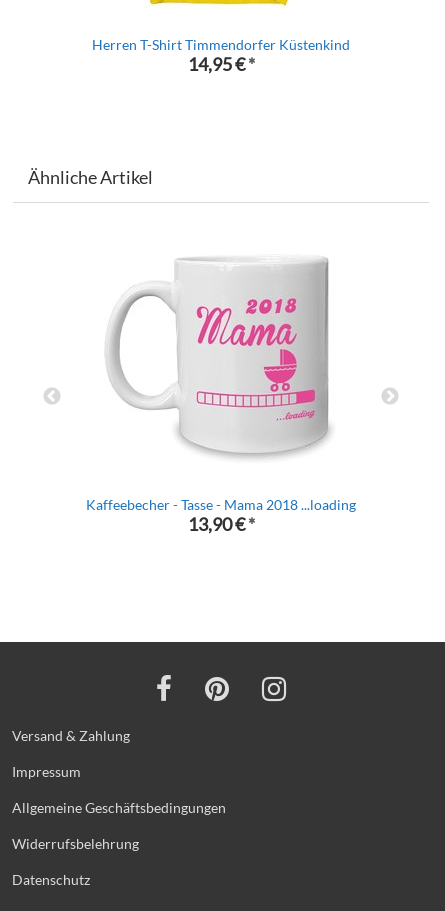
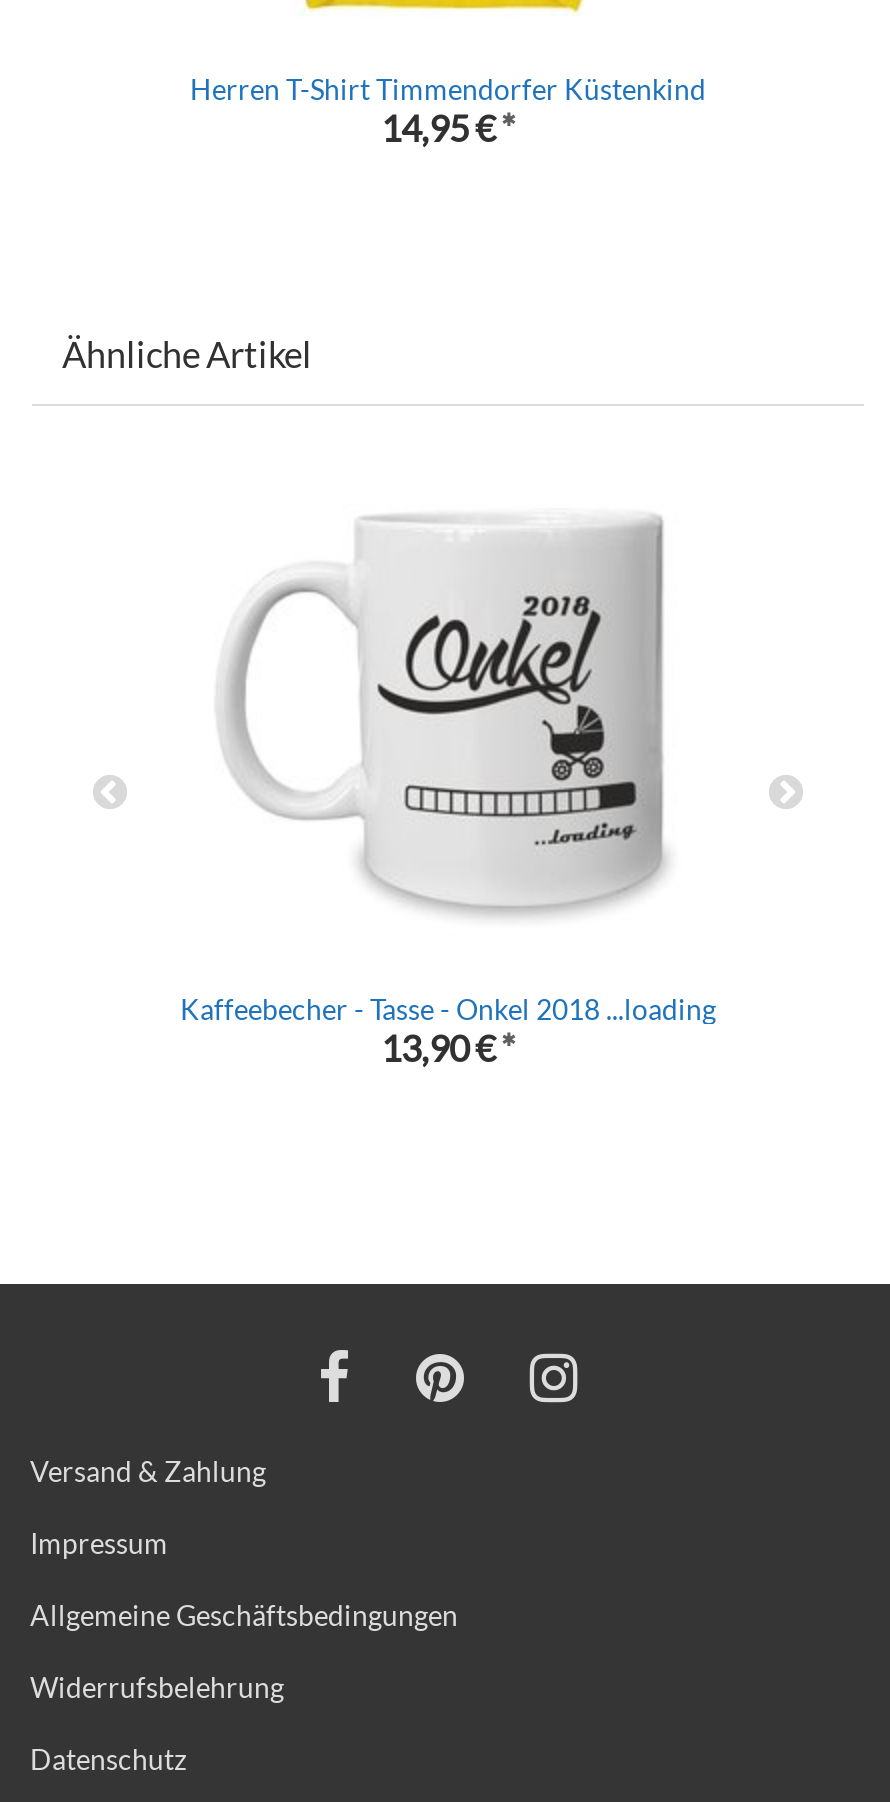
[186,298,316,422] [image] -> [376,594,638,846] [image]
[86,496,356,513] Kaffeebecher - Tasse - Mama 2018 ...loading -> [180,992,716,1026] Kaffeebecher - Tasse - Onkel 2018 ...loading

